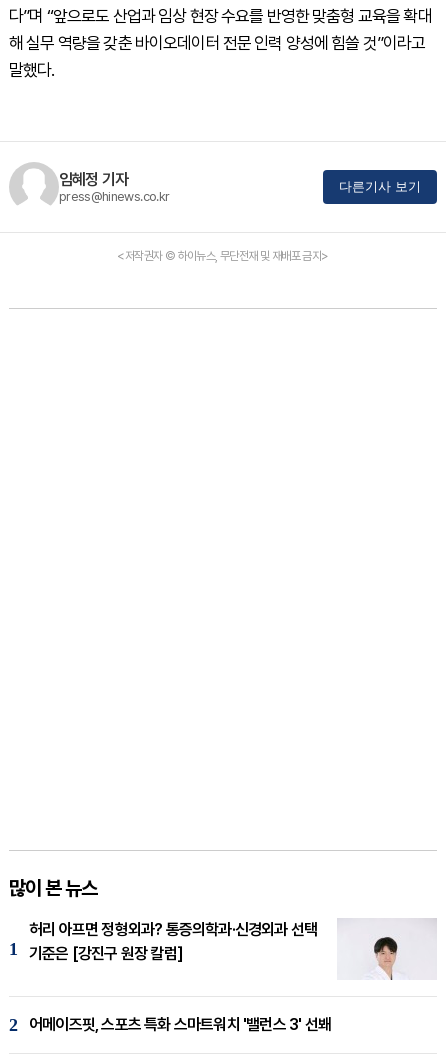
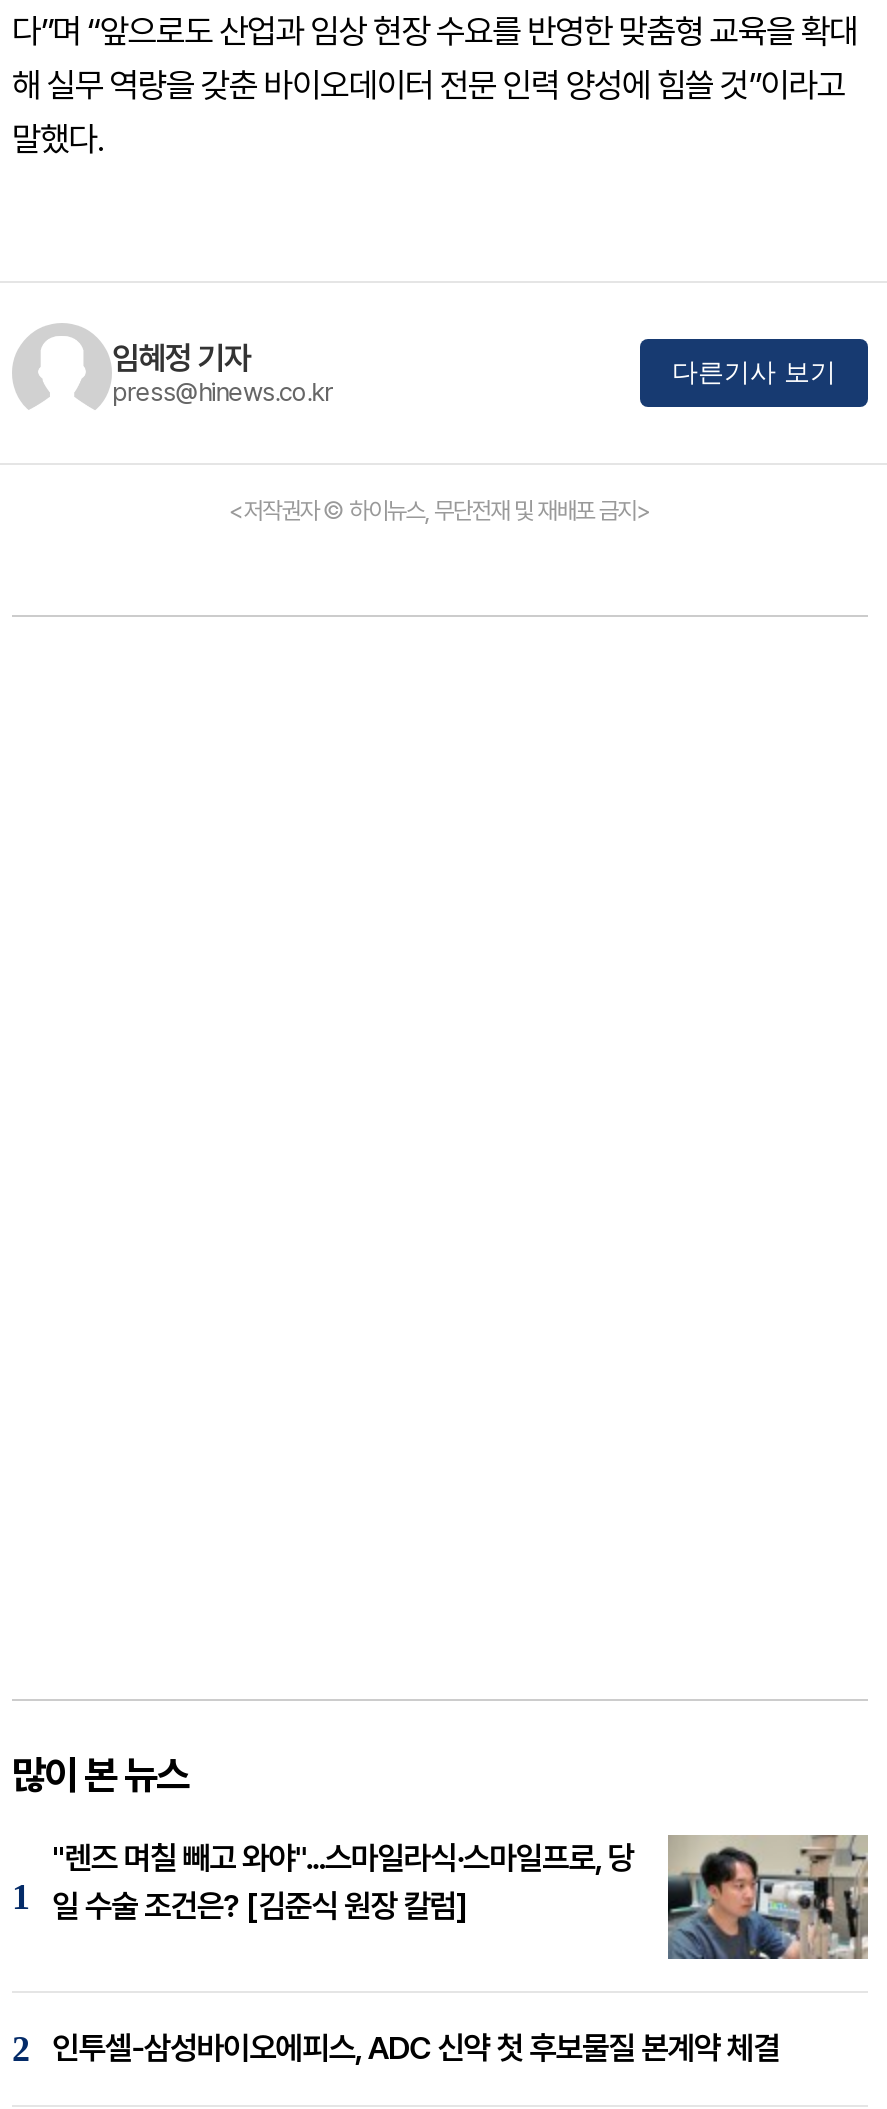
[29,918,437,980] [image] | 허리 아프면 정형외과? 통증의학과·신경외과 선택 | 기준은 [강진구 원장 칼럼] -> [52,1833,870,1961] [image] | "렌즈 며칠 빼고 와야"...스마일라식·스마일프로, 당 | 일 수술 조건은? [김준식 원장 칼럼]
[29,1015,331,1034] 어메이즈핏, 스포츠 특화 스마트워치 '밸런스 3' 선봬 -> [52,2029,780,2067] 인투셀-삼성바이오에피스, ADC 신약 첫 후보물질 본계약 체결

